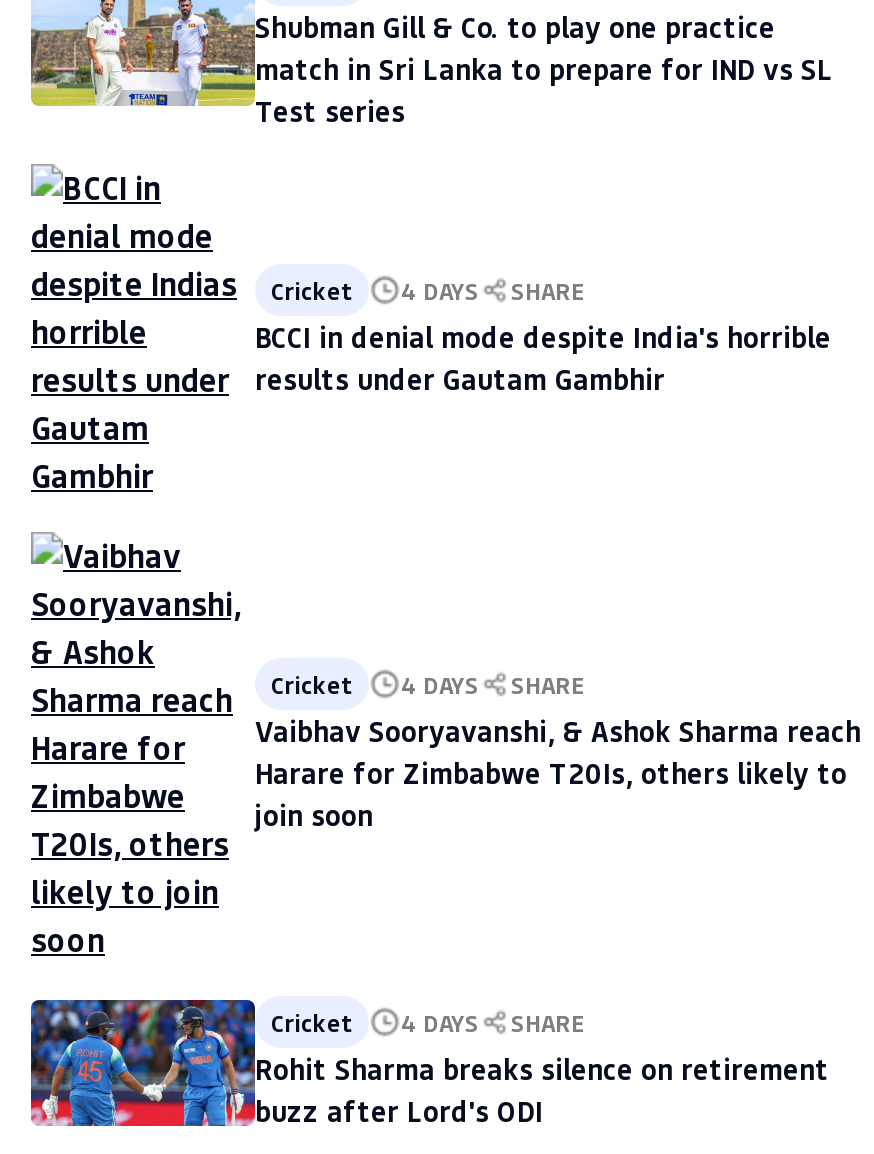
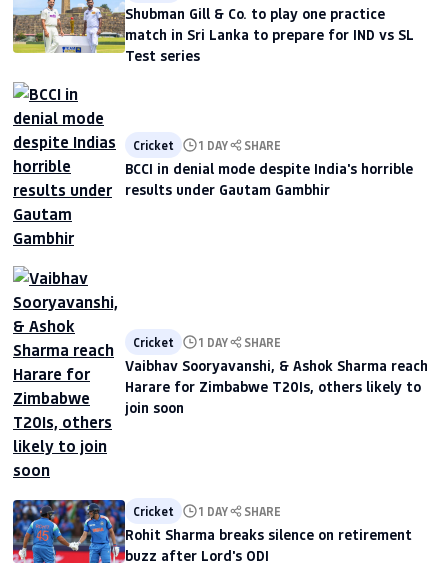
[271,274,585,306] Cricket 4 DAYS SHARE -> [133,137,281,153] Cricket 1 DAY SHARE
[271,669,585,701] Cricket 4 DAYS SHARE -> [133,334,281,350] Cricket 1 DAY SHARE
[271,1006,585,1038] Cricket 4 DAYS SHARE -> [133,503,281,519] Cricket 1 DAY SHARE

